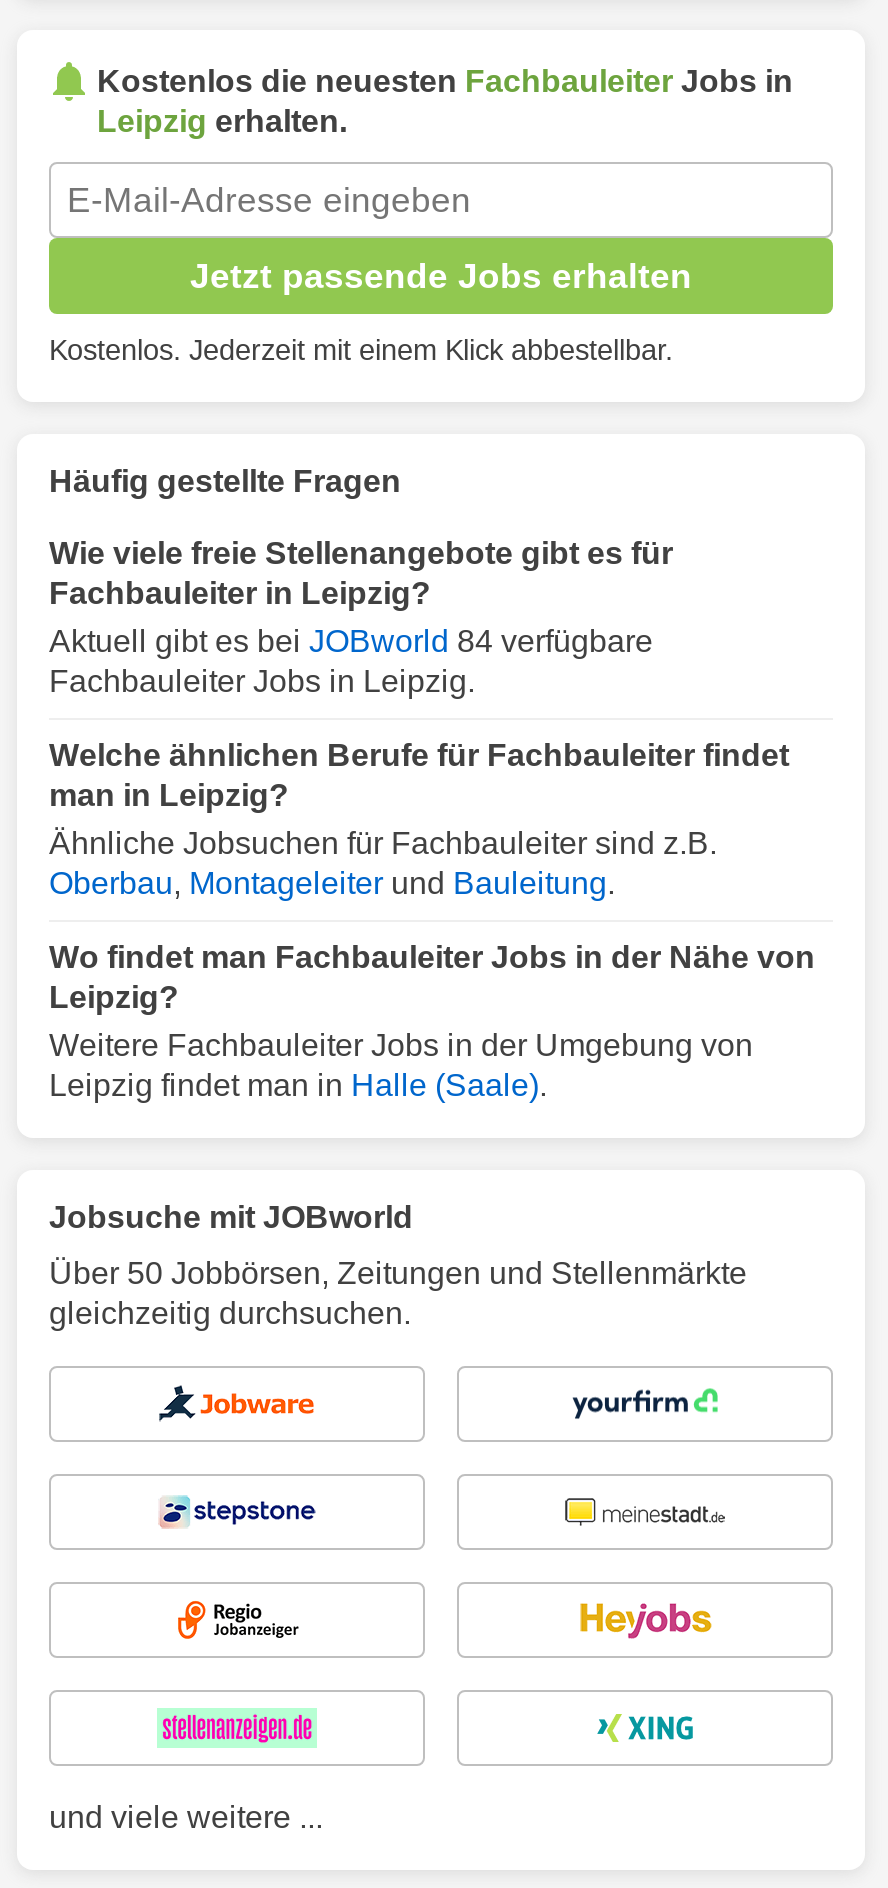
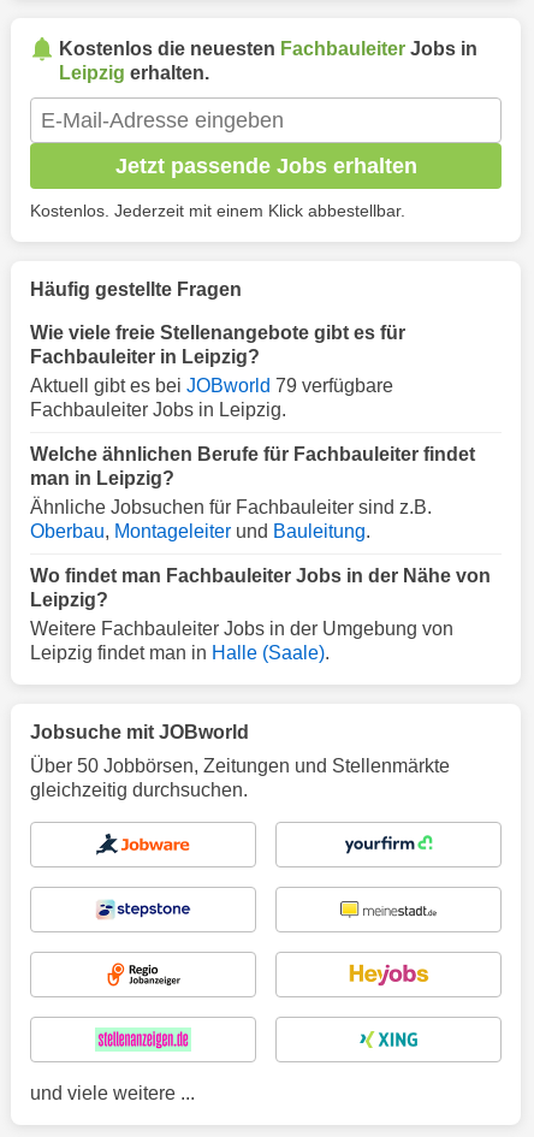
[49,624,653,658] Aktuell gibt es bei JOBworld 84 verfügbare -> [30,375,393,396] Aktuell gibt es bei JOBworld 79 verfügbare

